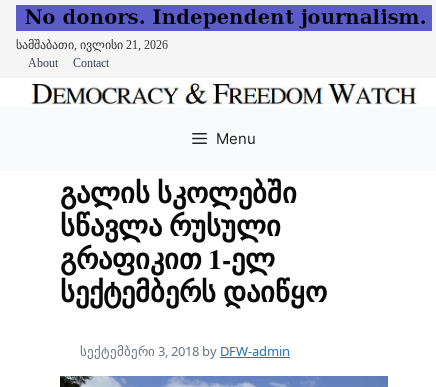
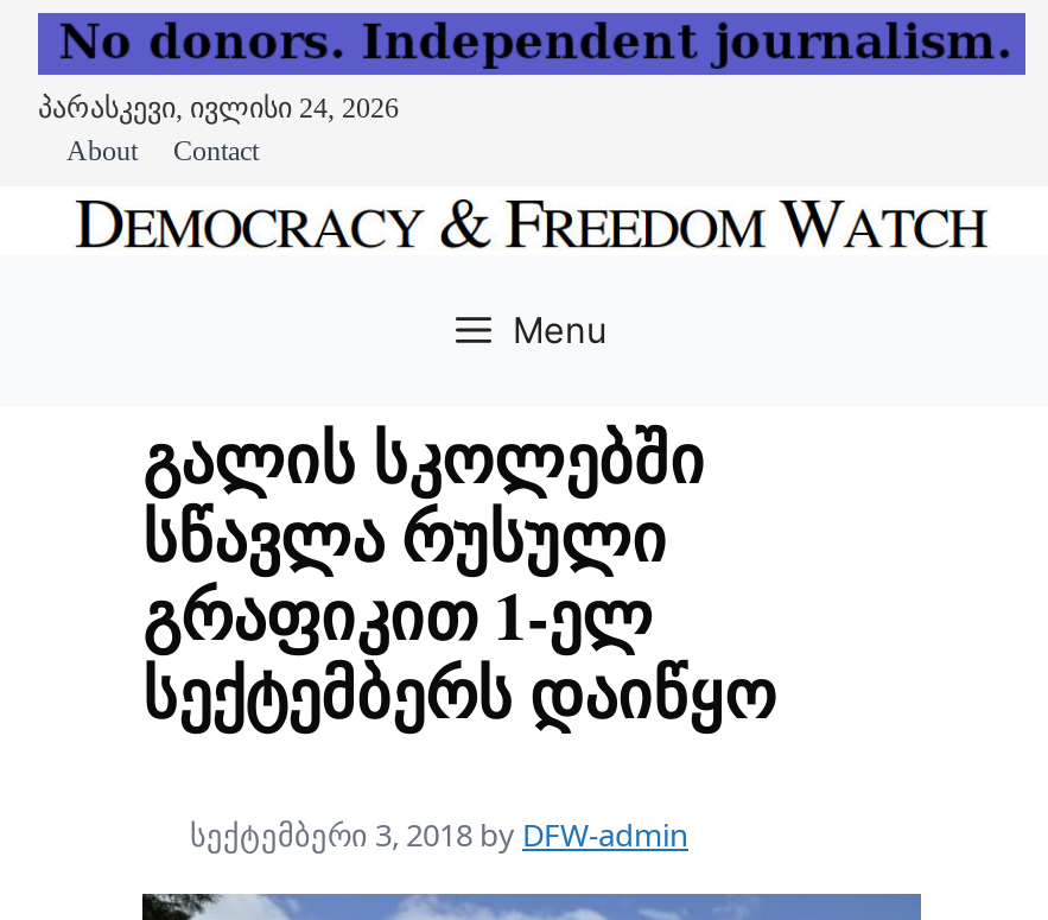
[16,38,168,52] სამშაბათი, ივლისი 21, 2026 -> [38,91,399,124] პარასკევი, ივლისი 24, 2026

